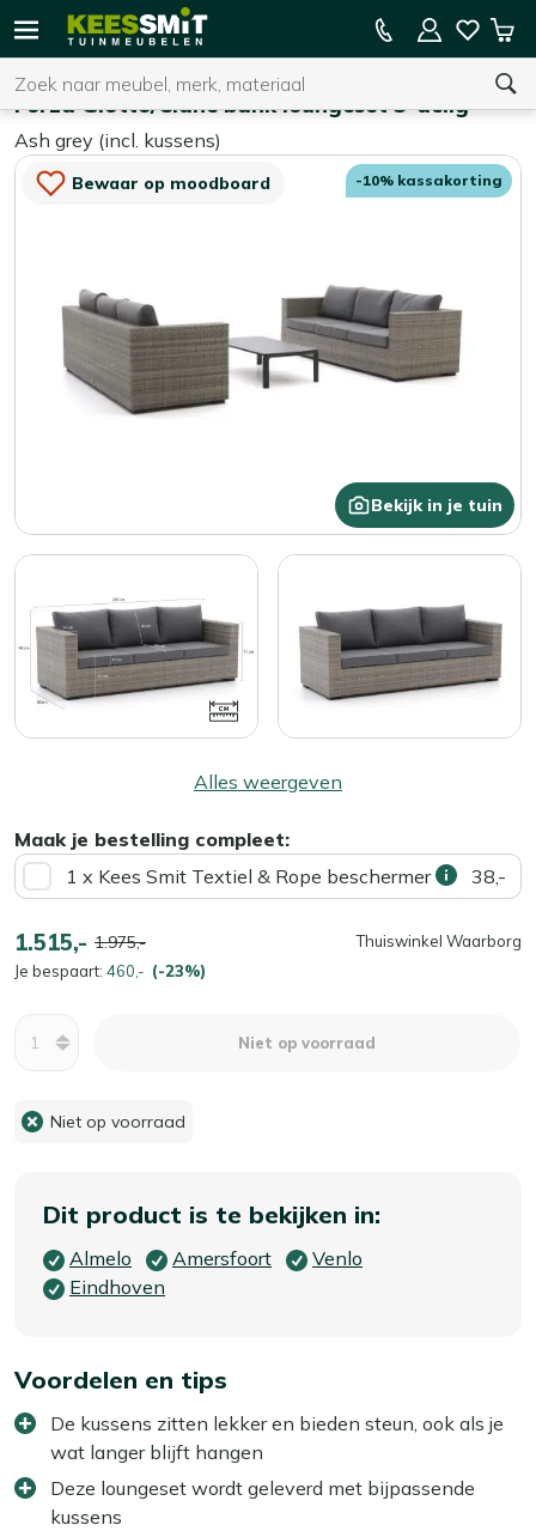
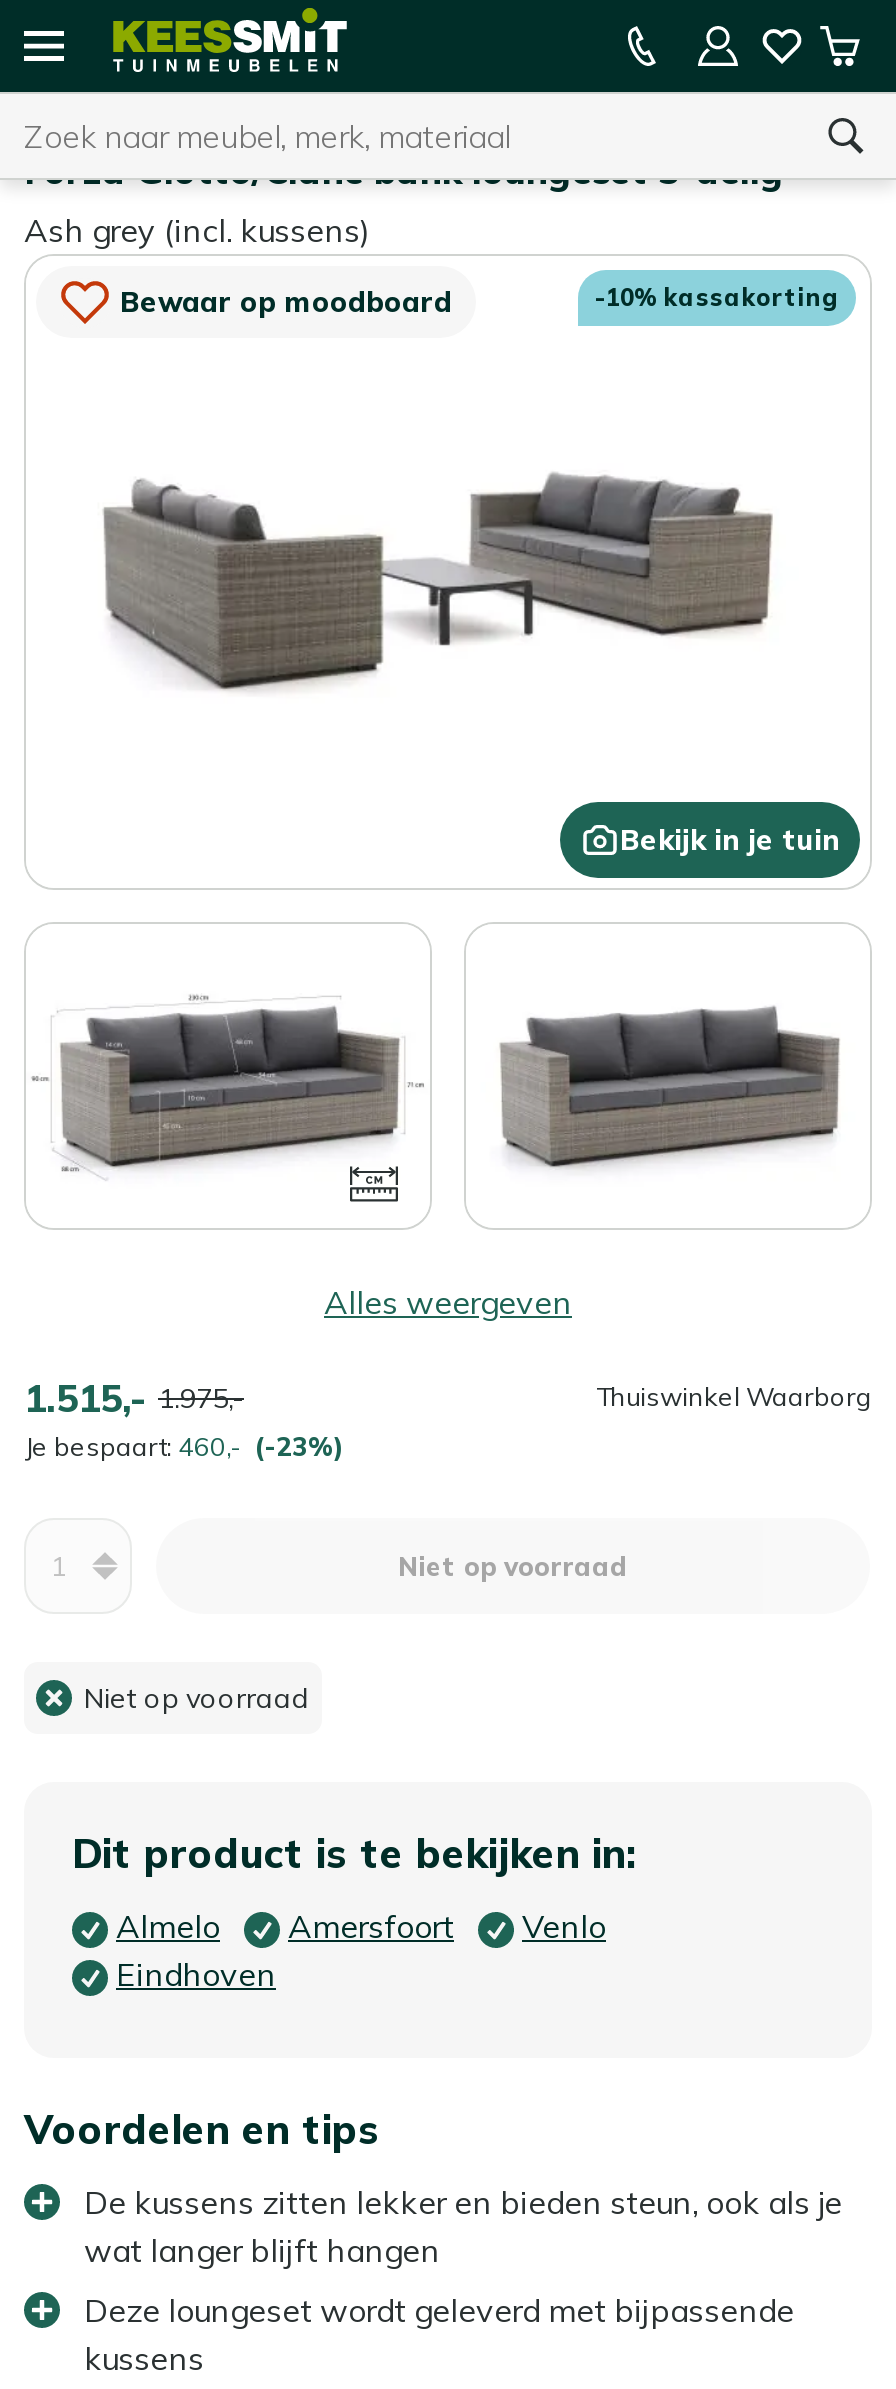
[14,827,506,888] Maak je bestelling compleet: | 1 x Kees Smit Textiel & Rope beschermer | 38,- -> none

